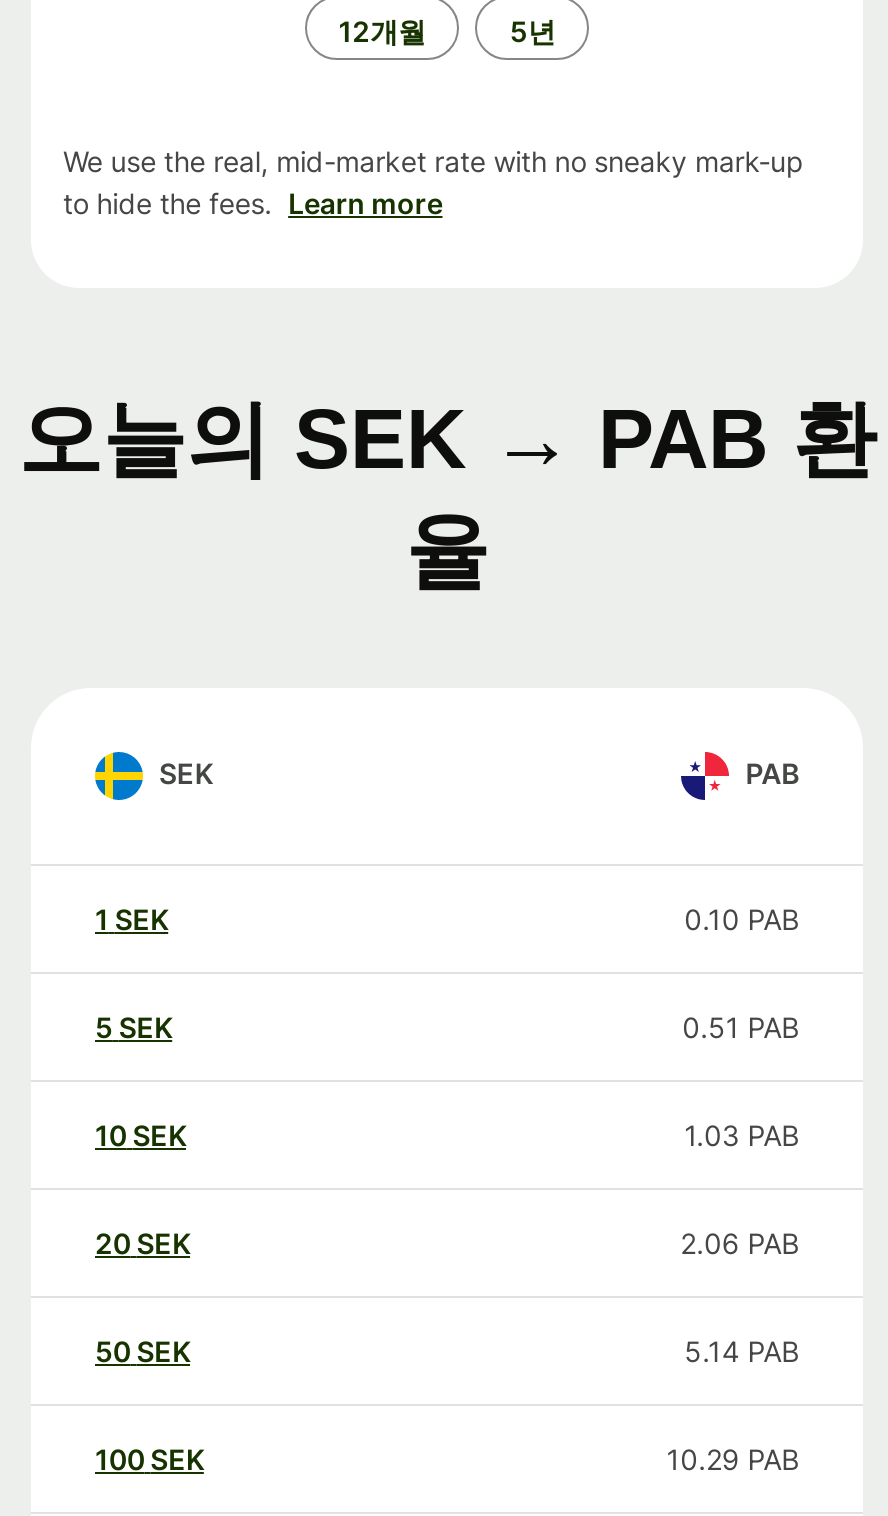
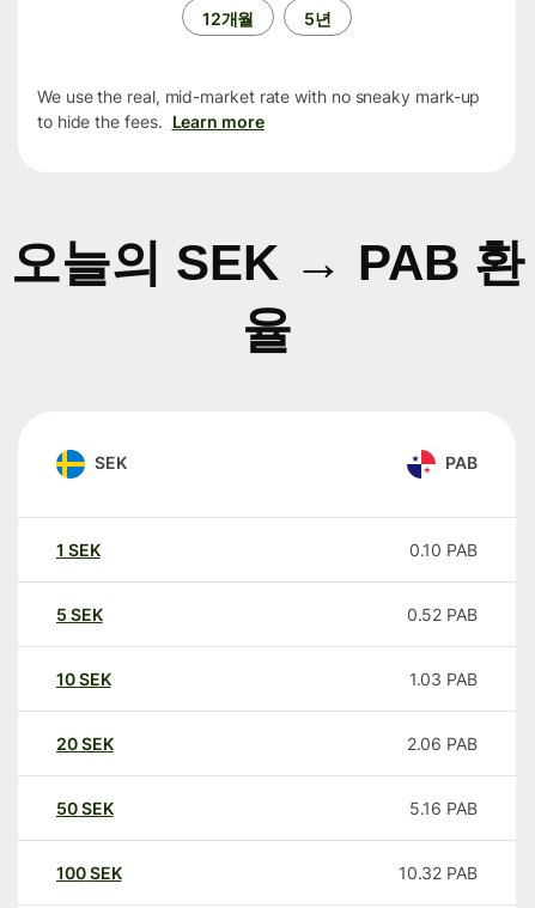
[682,1010,799,1044] 0.51 PAB -> [407,604,478,625] 0.52 PAB
[684,1334,799,1368] 5.14 PAB -> [409,798,478,818] 5.16 PAB
[666,1442,799,1476] 10.29 PAB -> [398,863,478,883] 10.32 PAB

